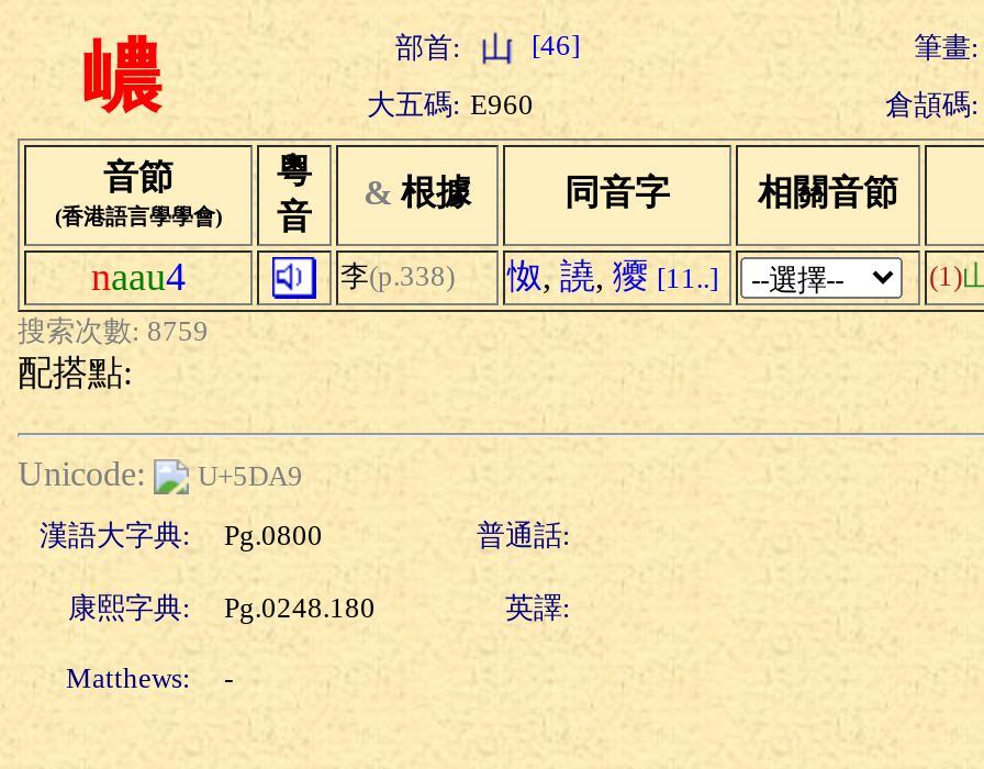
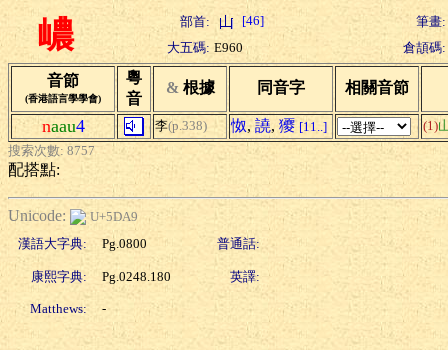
[18,314,209,347] 搜索次數: 8759 -> [8,143,95,158] 搜索次數: 8757

